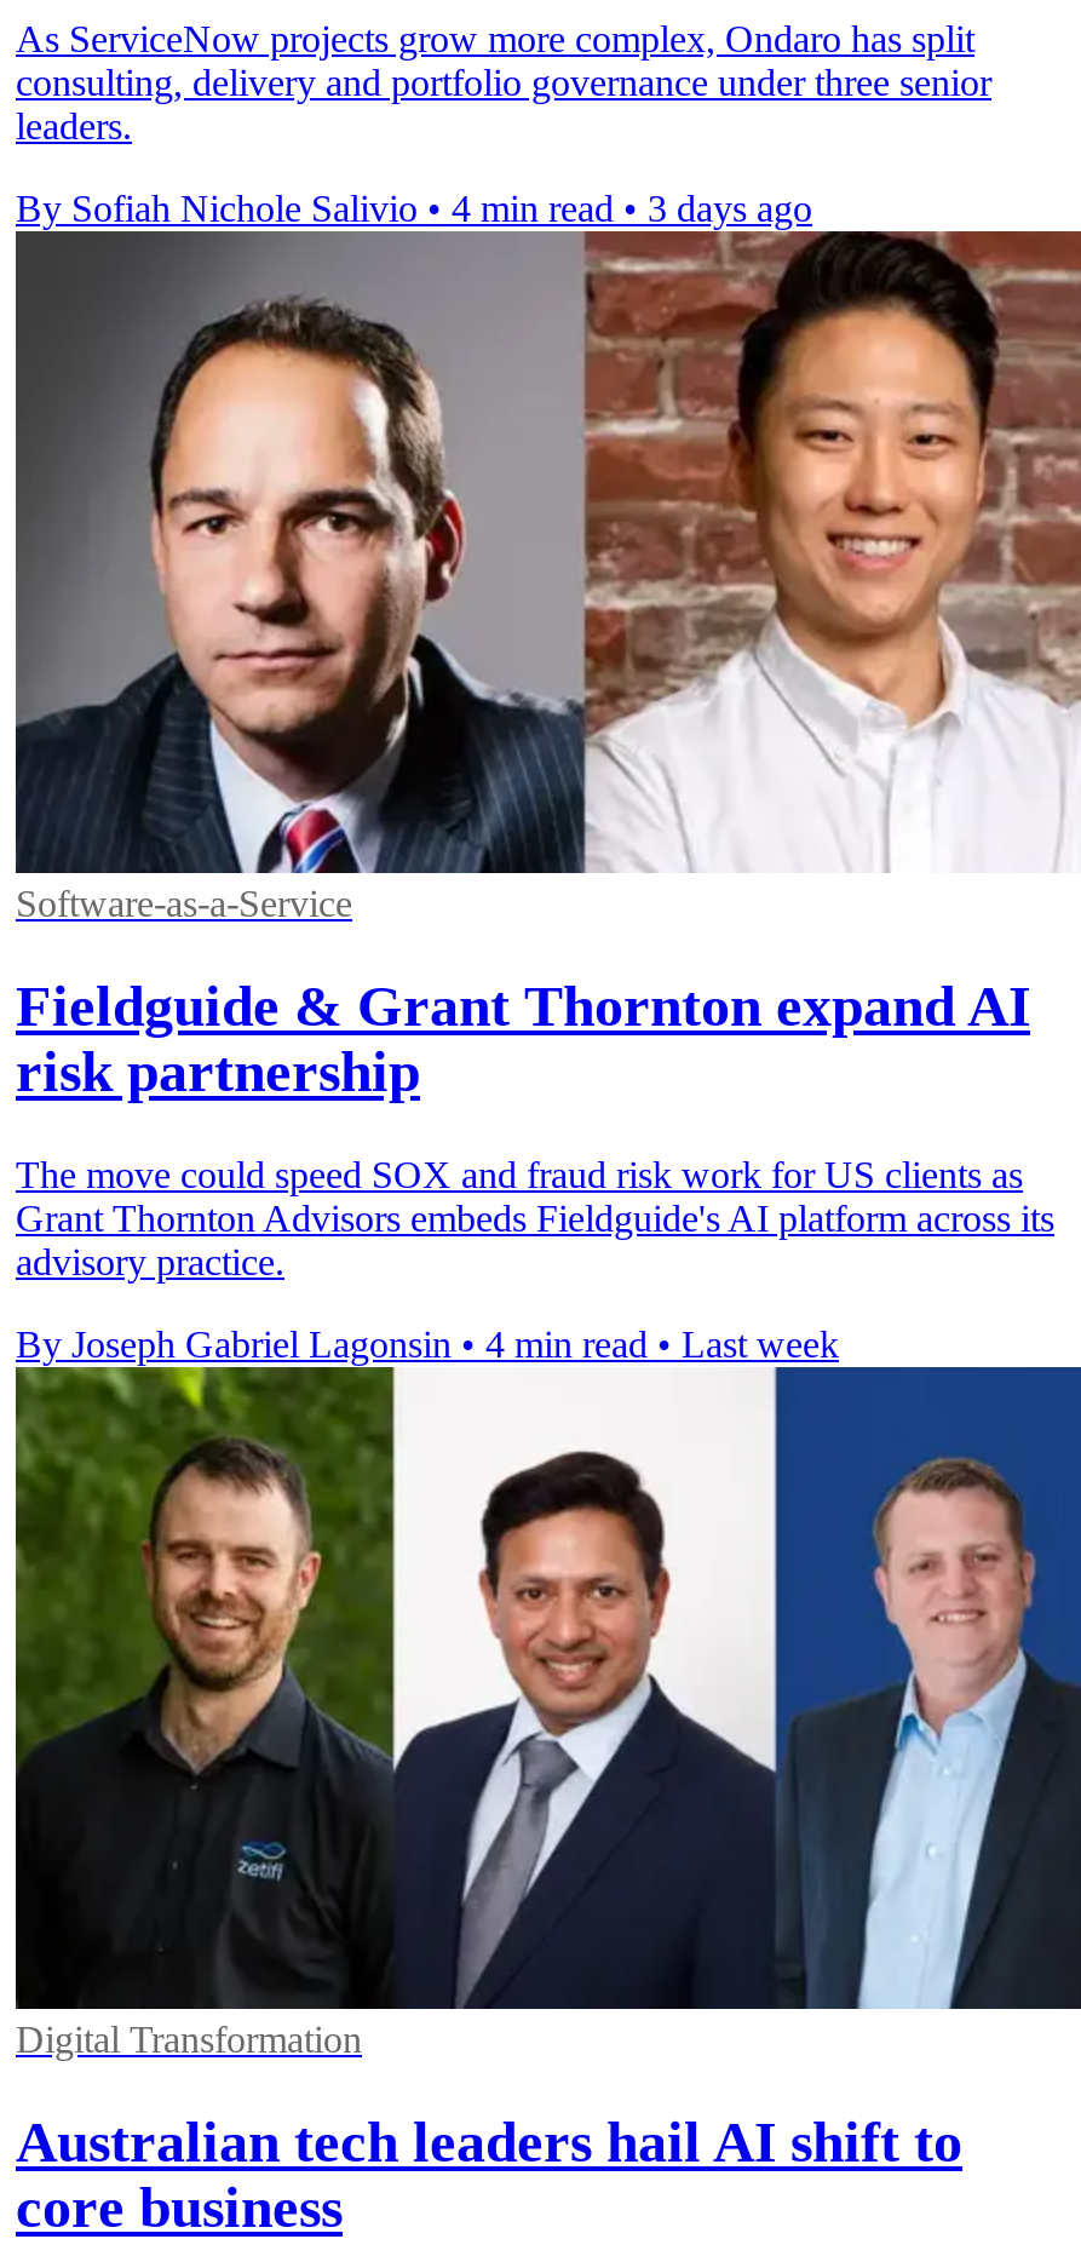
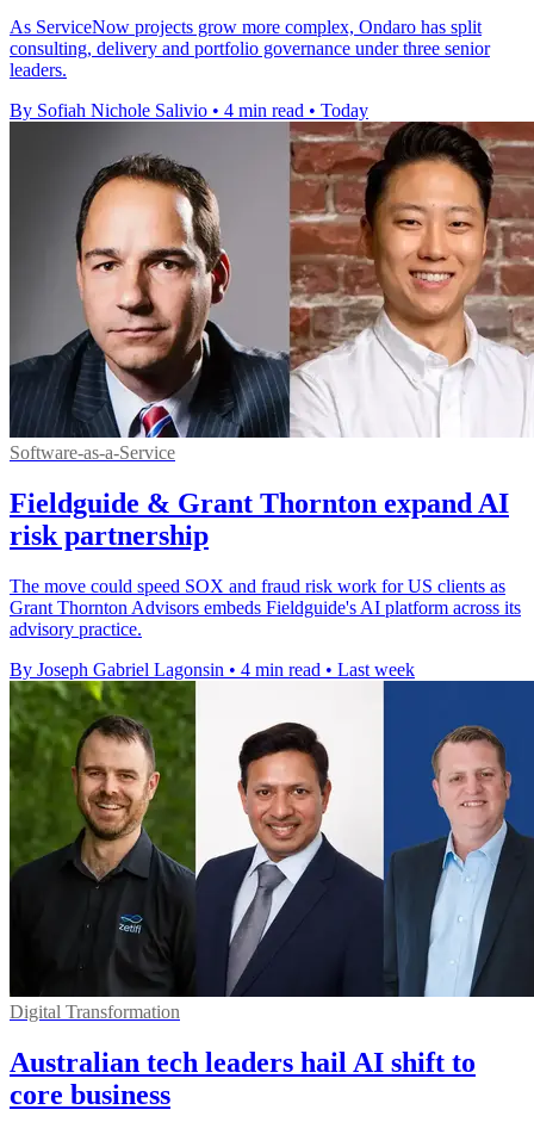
[16,188,812,229] By Sofiah Nichole Salivio • 4 min read • 3 days ago -> [10,100,368,121] By Sofiah Nichole Salivio • 4 min read • Today

